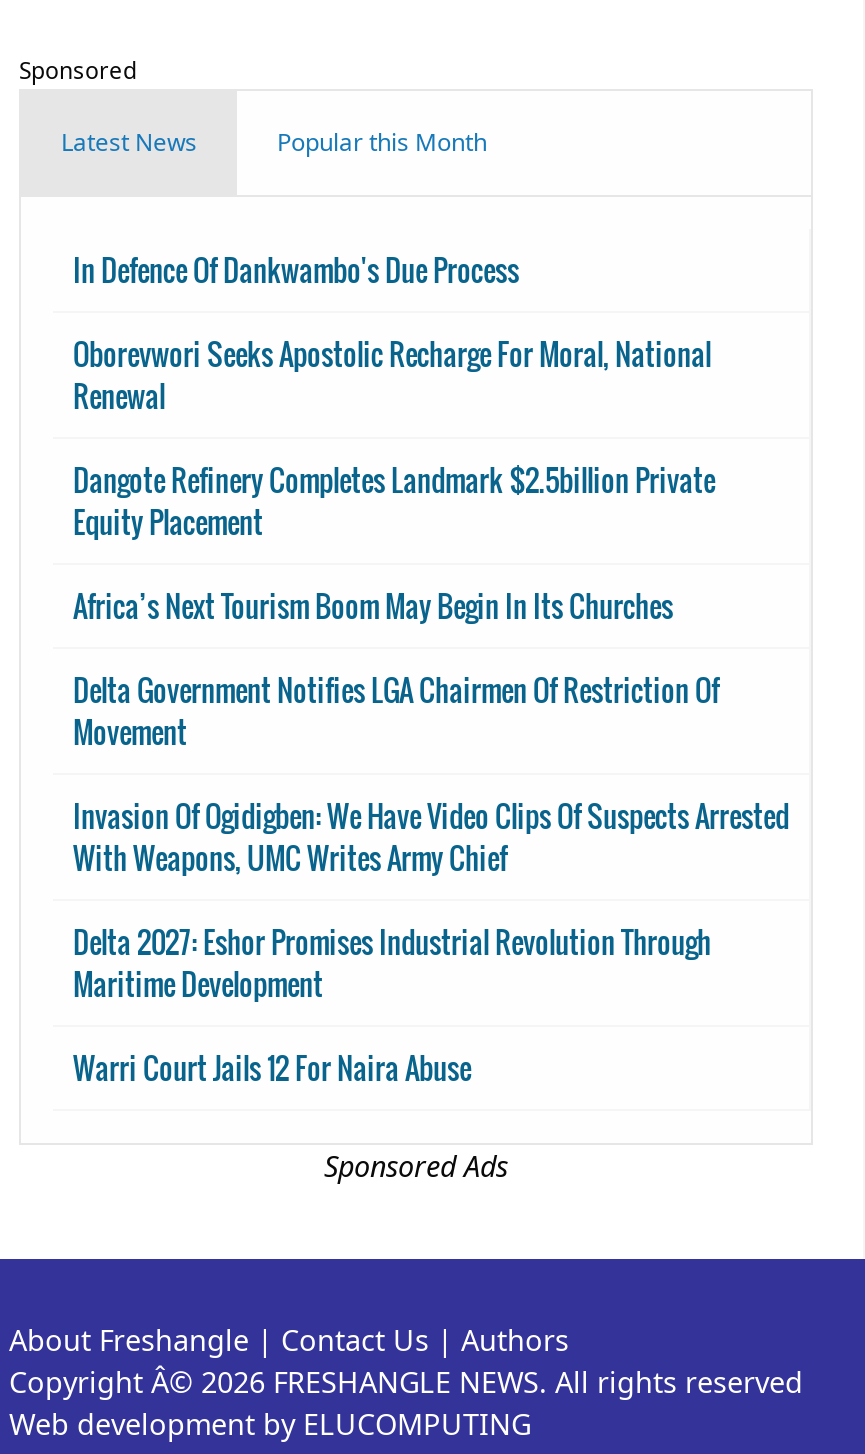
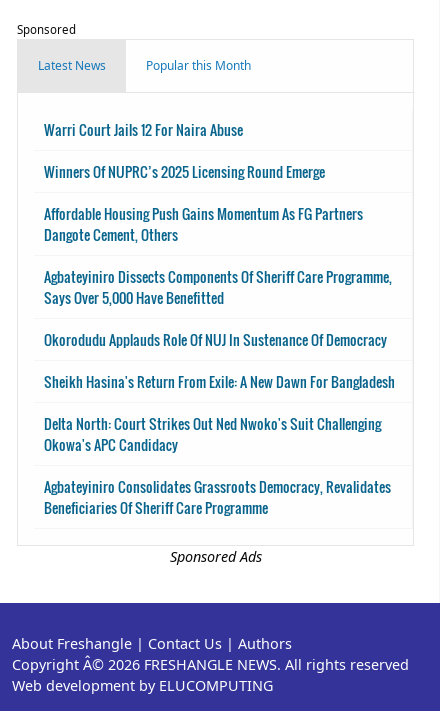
[73,249,789,1005] In Defence Of Dankwambo's Due Process | Oborevwori Seeks Apostolic Recharge For Moral, National | Renewal | Dangote Refinery Completes Landmark $2.5billion Private | Equity Placement | Africa’s Next Tourism Boom May Begin In Its Churches | Delta Government Notifies LGA Chairmen Of Restriction Of | Movement | Invasion Of Ogidigben: We Have Video Clips Of Suspects Arrested | With Weapons, UMC Writes Army Chief | Delta 2027: Eshor Promises Industrial Revolution Through | Maritime Development -> none
moved [73,1047,471,1089] -> [44,119,243,140]: Warri Court Jails 12 For Naira Abuse
none -> [44,161,395,518] Winners Of NUPRC’s 2025 Licensing Round Emerge | Affordable Housing Push Gains Momentum As FG Partners | Dangote Cement, Others | Agbateyiniro Dissects Components Of Sheriff Care Programme, | Says Over 5,000 Have Benefitted | Okorodudu Applauds Role Of NUJ In Sustenance Of Democracy | Sheikh Hasina's Return From Exile: A New Dawn For Bangladesh | Delta North: Court Strikes Out Ned Nwoko's Suit Challenging | Okowa's APC Candidacy | Agbateyiniro Consolidates Grassroots Democracy, Revalidates | Beneficiaries Of Sheriff Care Programme

